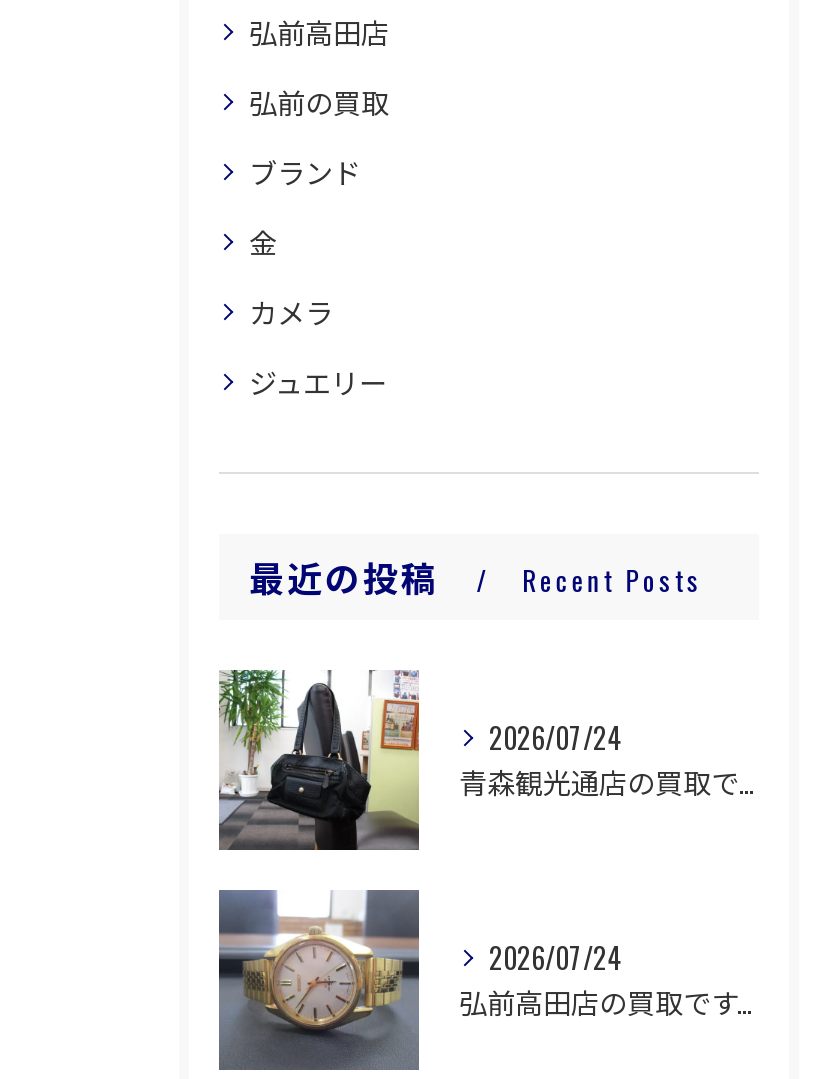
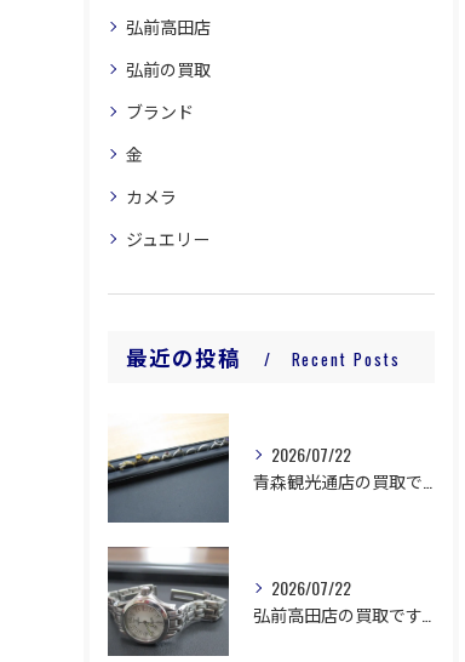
[217,668,621,852] [image] | 2026/07/24 -> [107,413,351,524] [image] | 2026/07/22
[217,890,621,1060] [image] | 2026/07/24 -> [108,547,351,650] [image] | 2026/07/22

